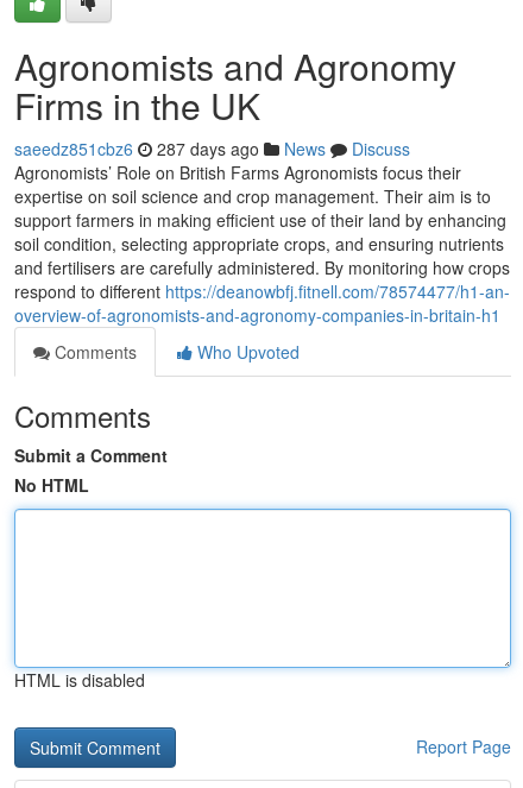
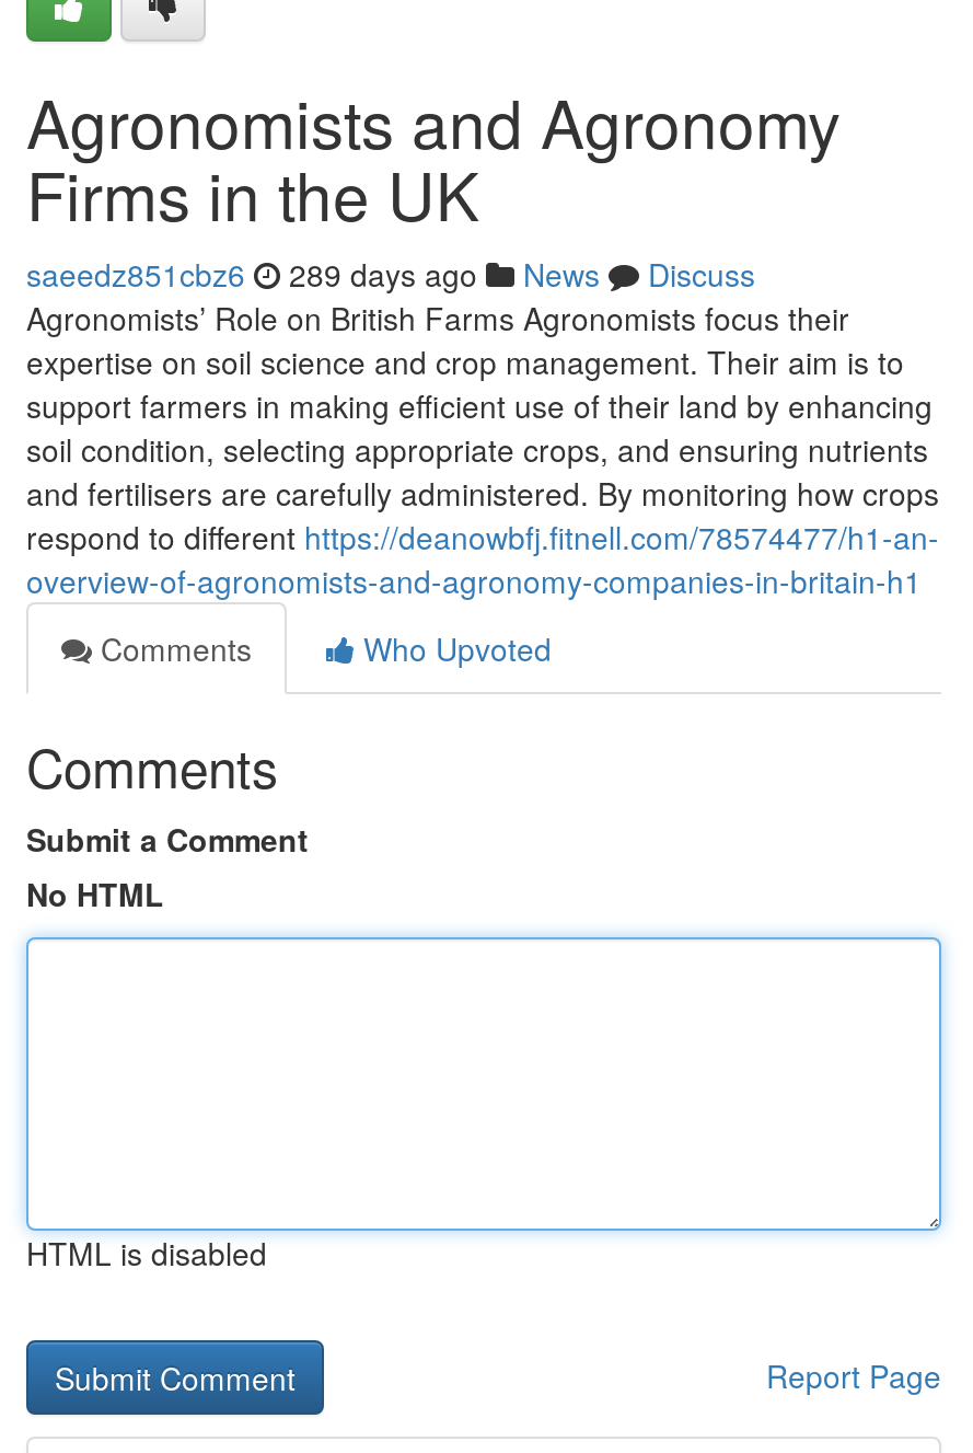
[14,137,410,160] saeedz851cbz6 287 days ago News Discuss -> [26,252,755,296] saeedz851cbz6 289 days ago News Discuss

